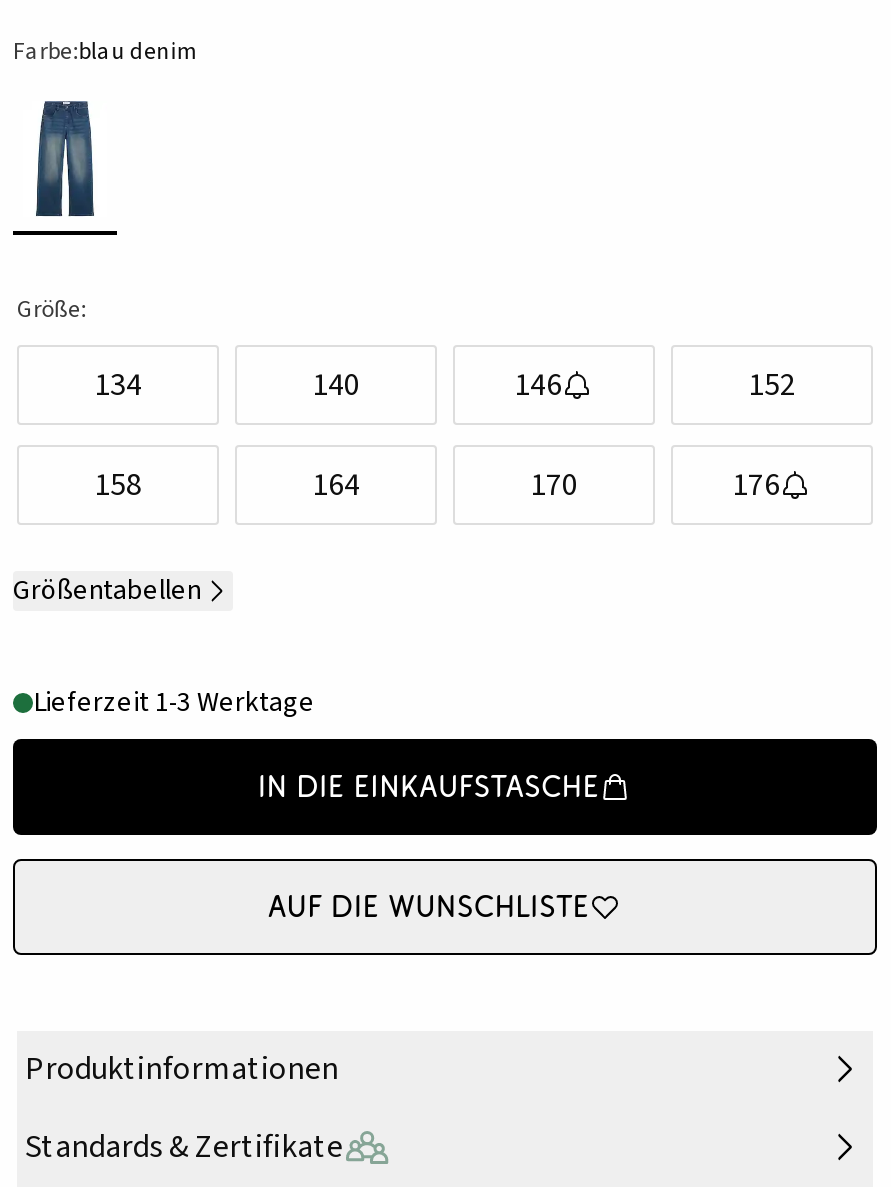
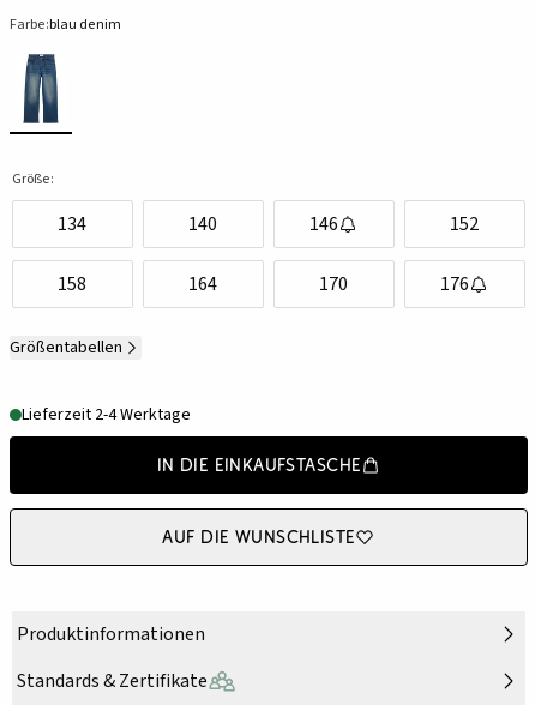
[33,683,315,723] Lieferzeit 1-3 Werktage -> [22,403,191,427] Lieferzeit 2-4 Werktage

